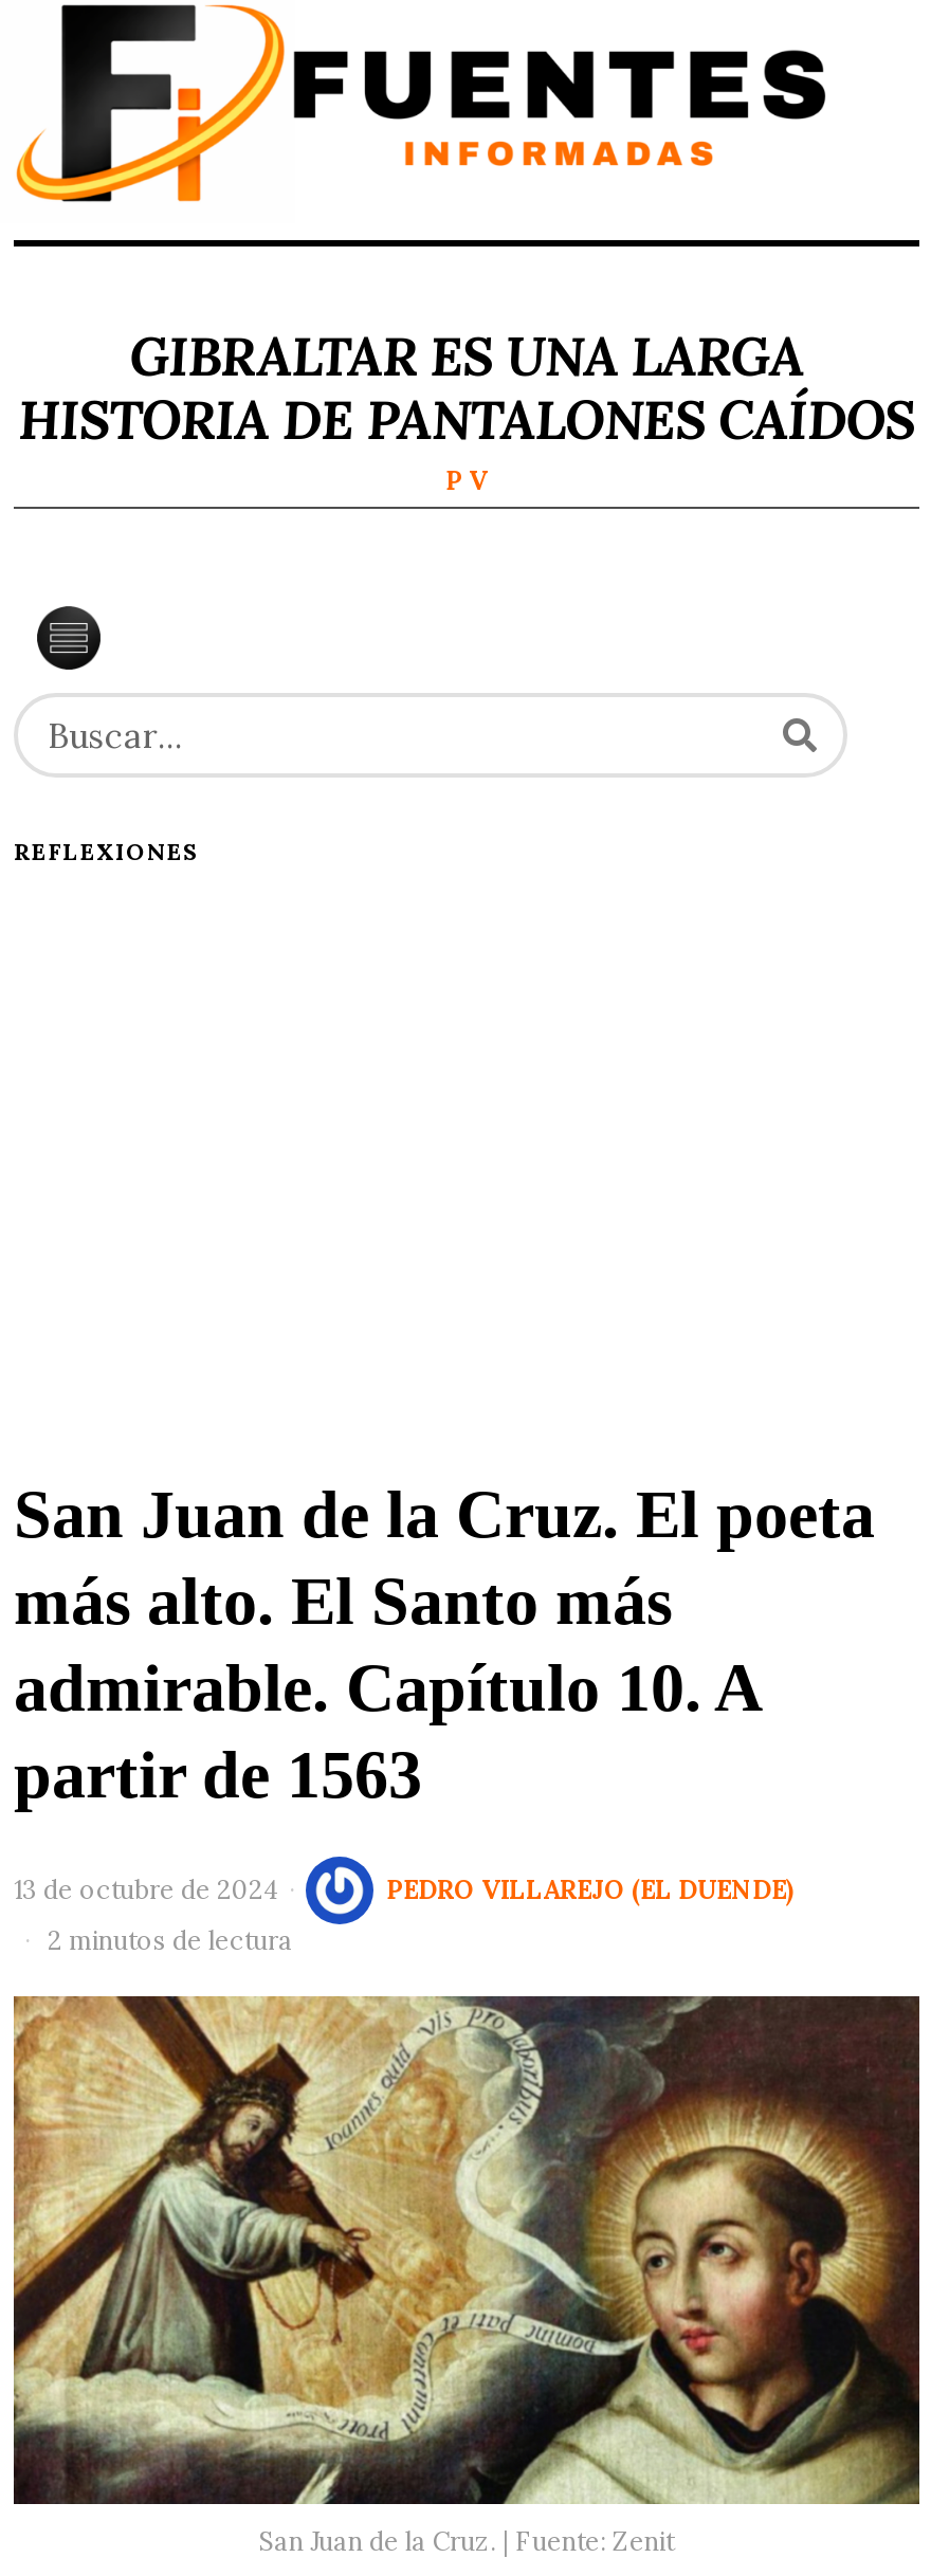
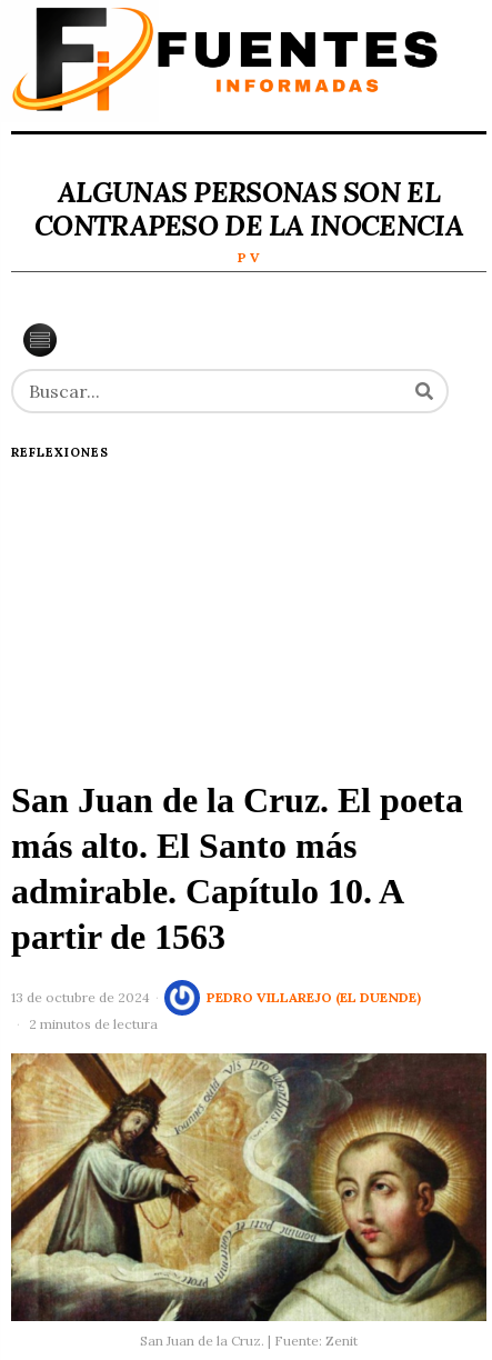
[18,322,915,453] GIBRALTAR ES UNA LARGA | HISTORIA DE PANTALONES CAÍDOS -> [35,174,463,243] ALGUNAS PERSONAS SON EL | CONTRAPESO DE LA INOCENCIA

